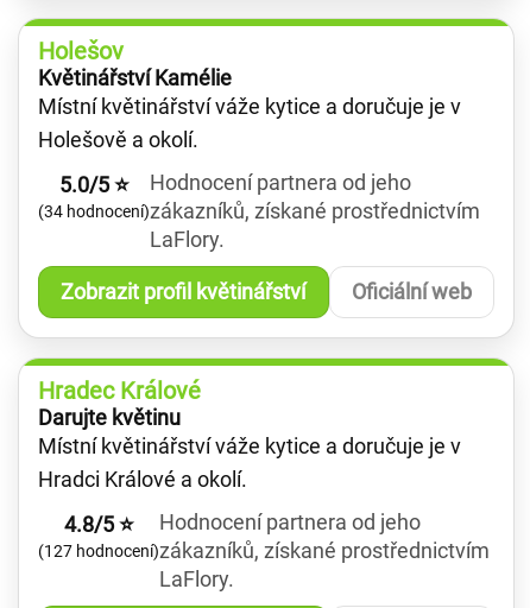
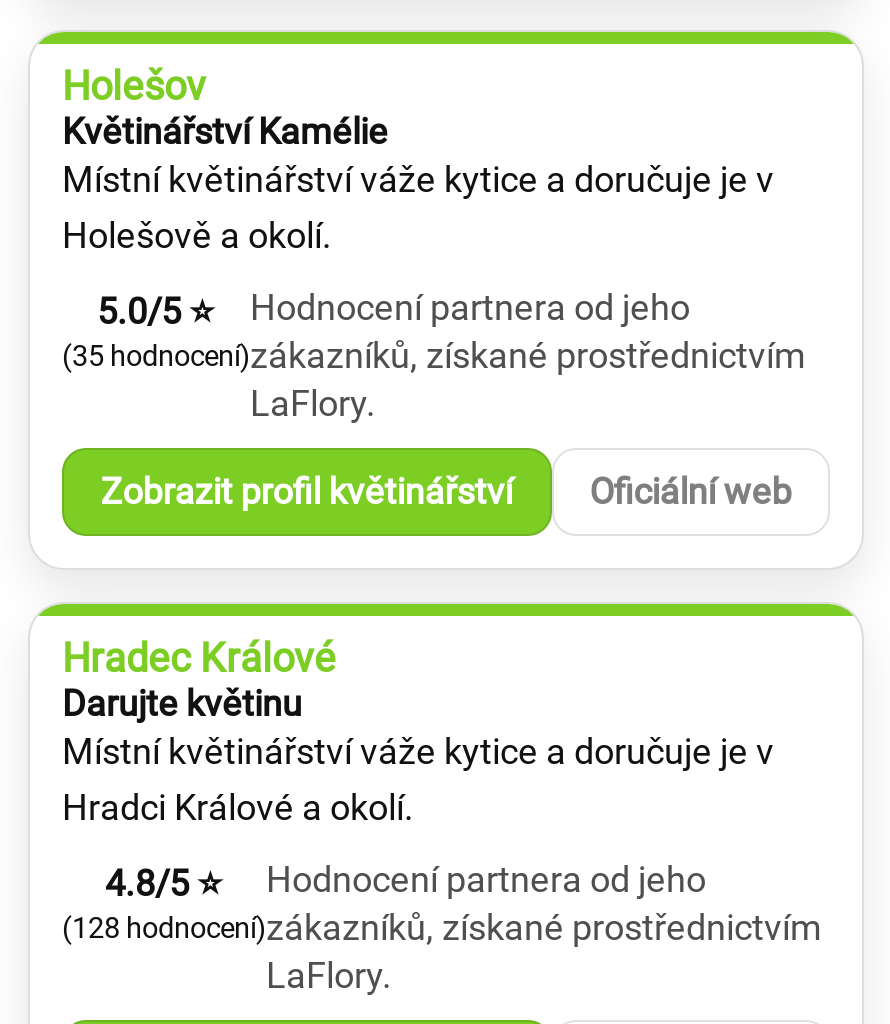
[38,198,480,223] (34 hodnocení) zákazníků, získané prostřednictvím -> [62,334,806,376] (35 hodnocení) zákazníků, získané prostřednictvím
[38,538,490,563] (127 hodnocení) zákazníků, získané prostřednictvím -> [62,906,822,948] (128 hodnocení) zákazníků, získané prostřednictvím

